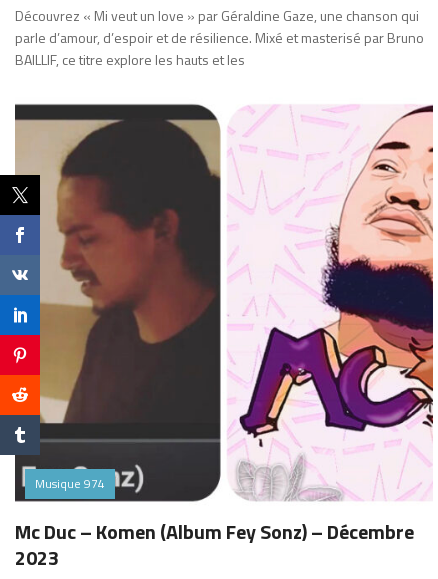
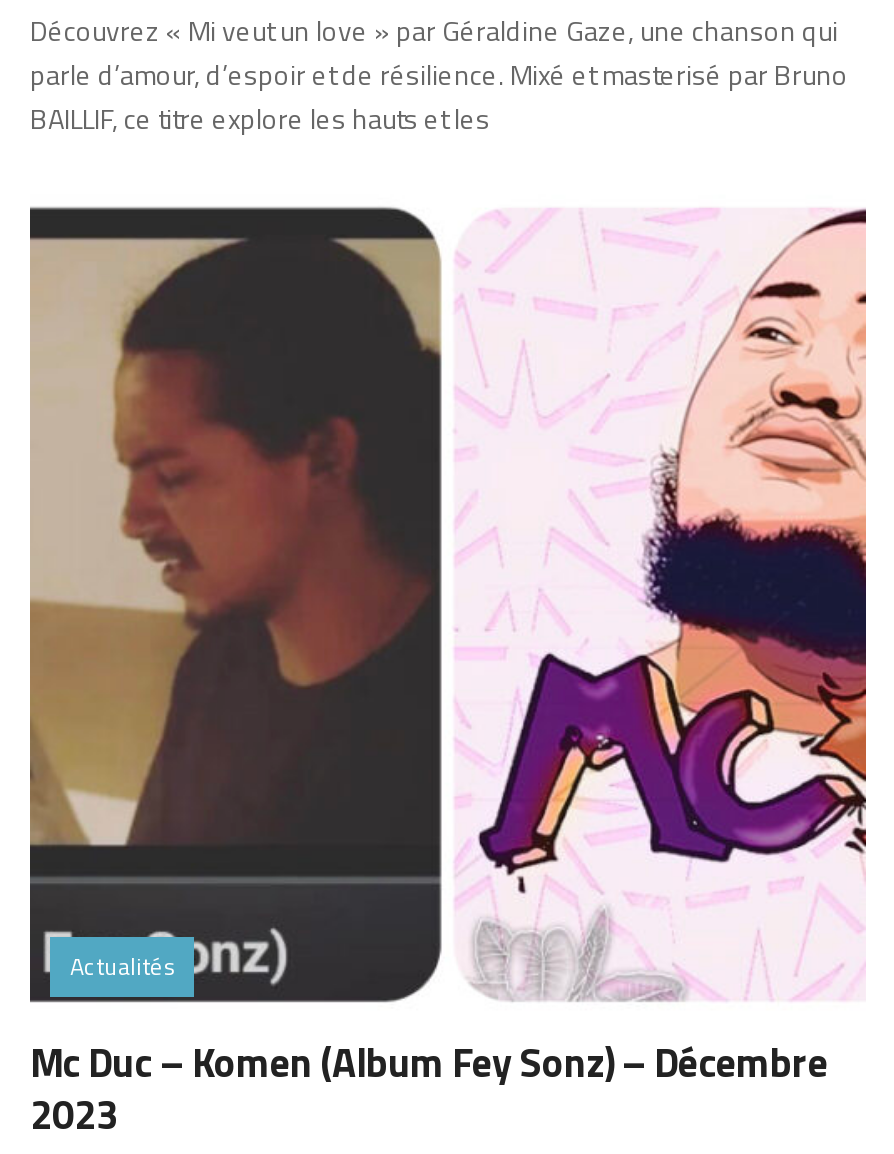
[3,174,105,493] [image] | Musique 974 -> [6,349,174,985] [image] | Actualités

